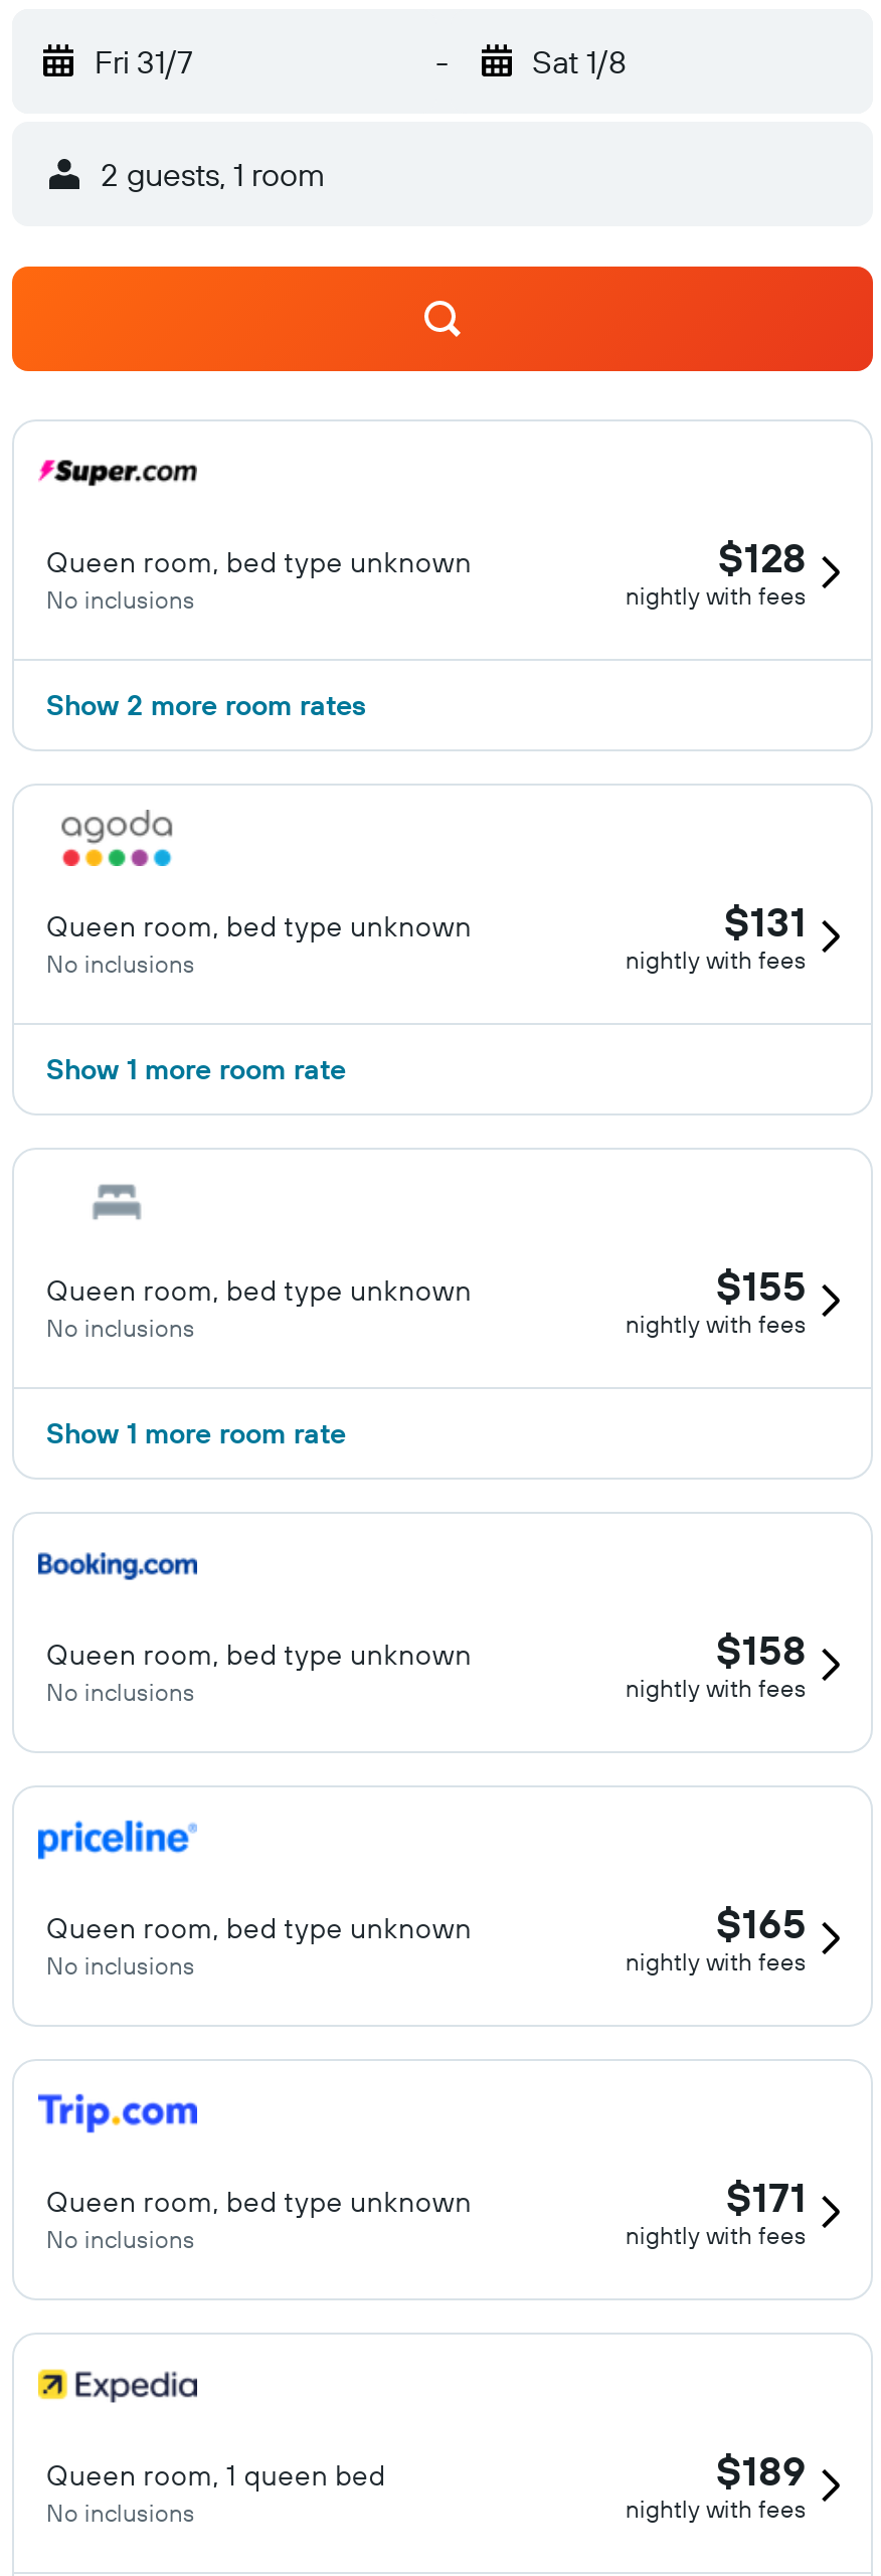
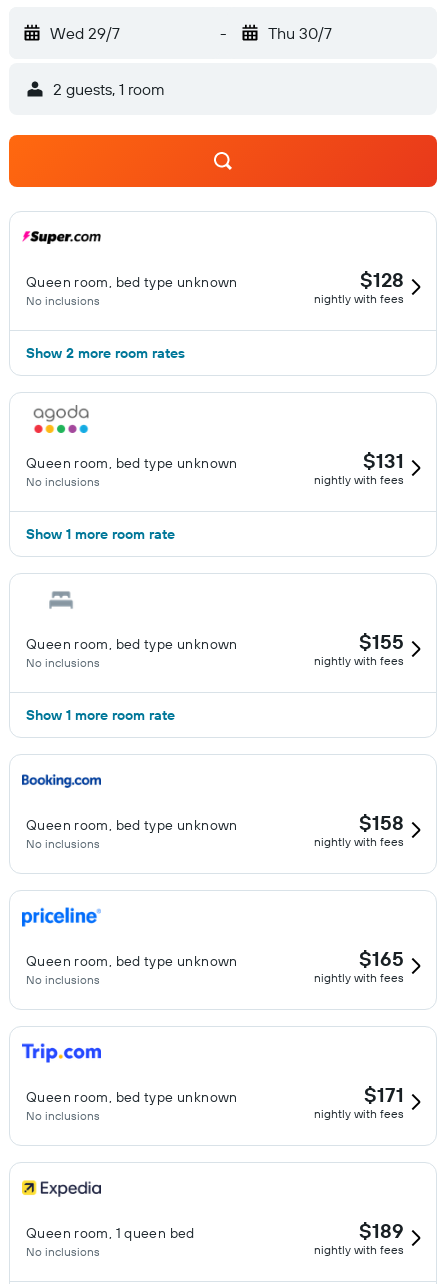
[95,41,193,81] Fri 31/7 -> [50,23,120,43] Wed 29/7
[532,41,627,81] Sat 1/8 -> [267,23,331,43] Thu 30/7

